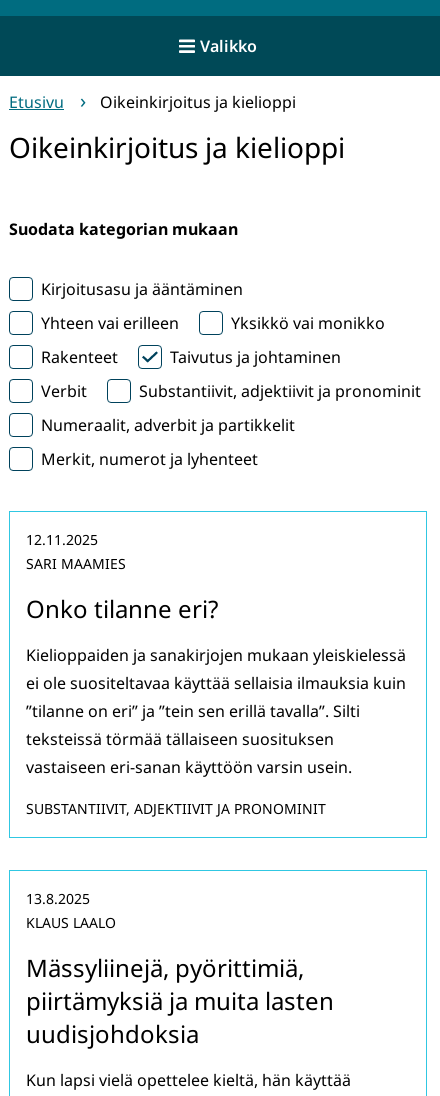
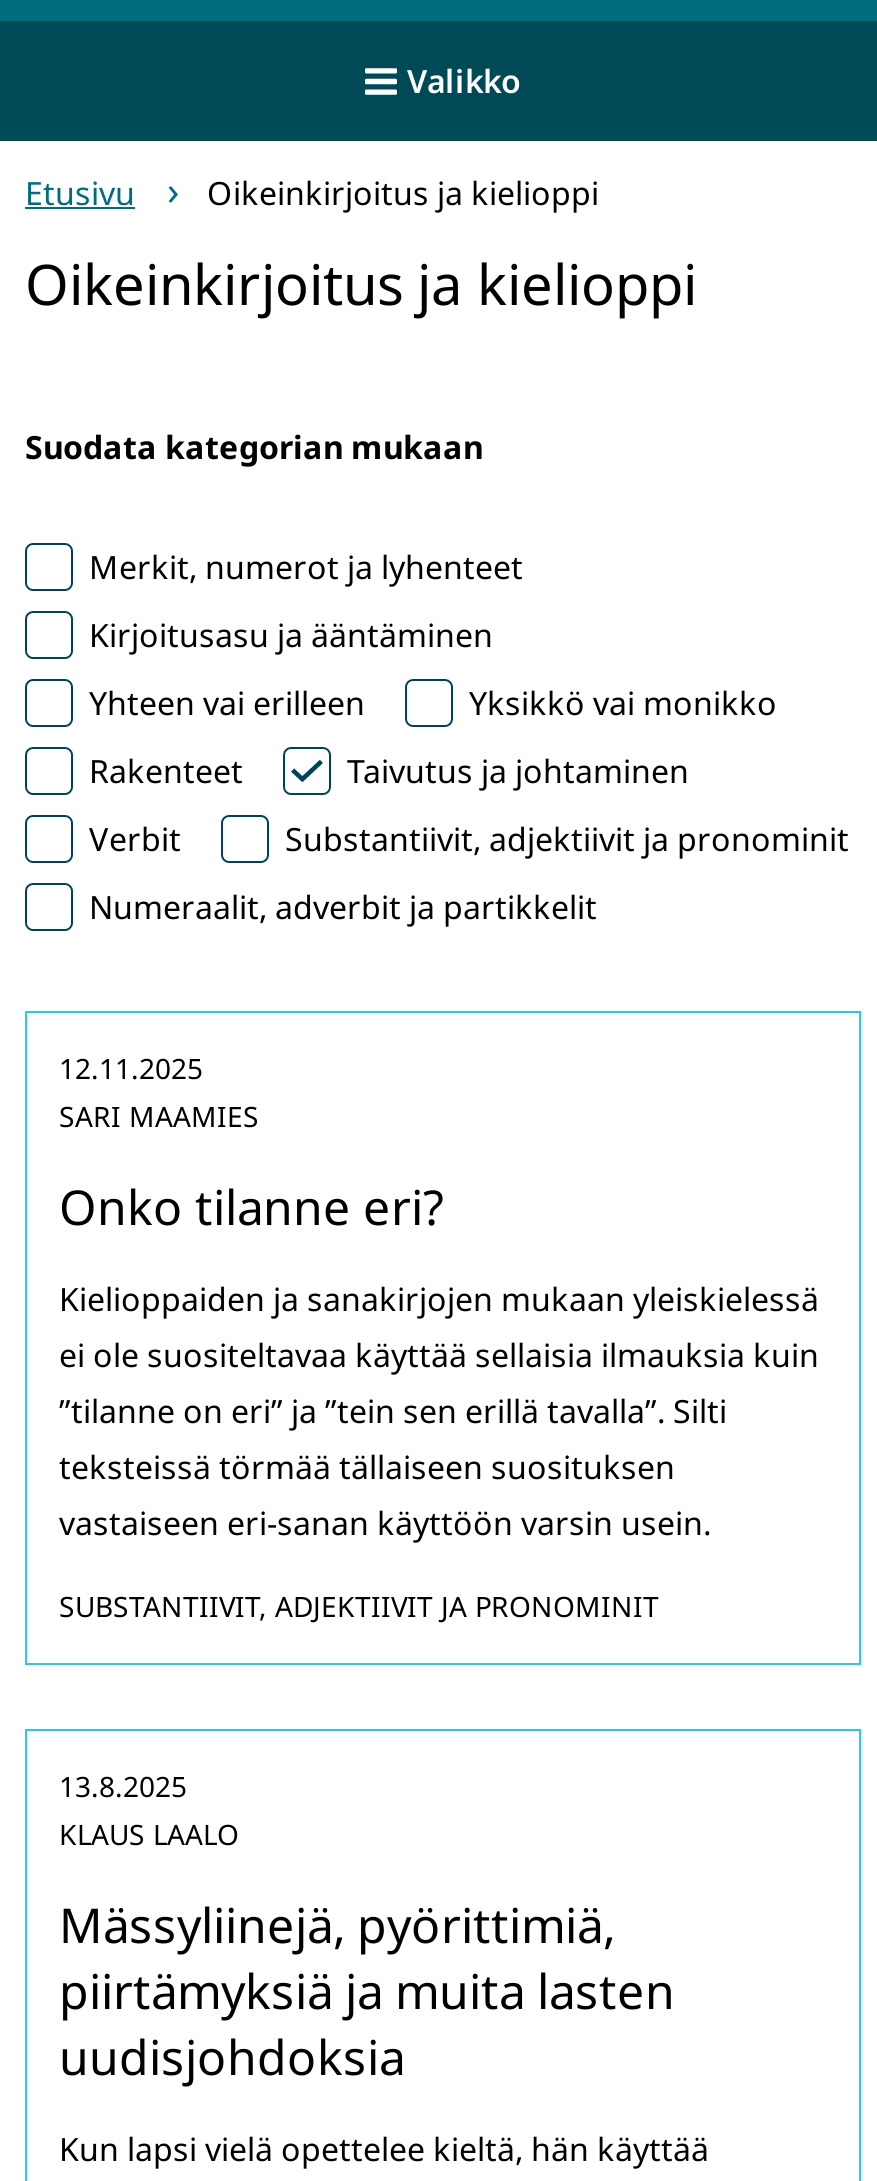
moved [41,278,421,436] -> [89,613,849,929]: Kirjoitusasu ja ääntäminen | Yhteen vai erilleen | Yksikkö vai monikko | Rakenteet | Taivutus ja johtaminen | Verbit | Substantiivit, adjektiivit ja pronominit | Numeraalit, adverbit ja partikkelit
moved [41,448,258,470] -> [89,545,523,589]: Merkit, numerot ja lyhenteet

